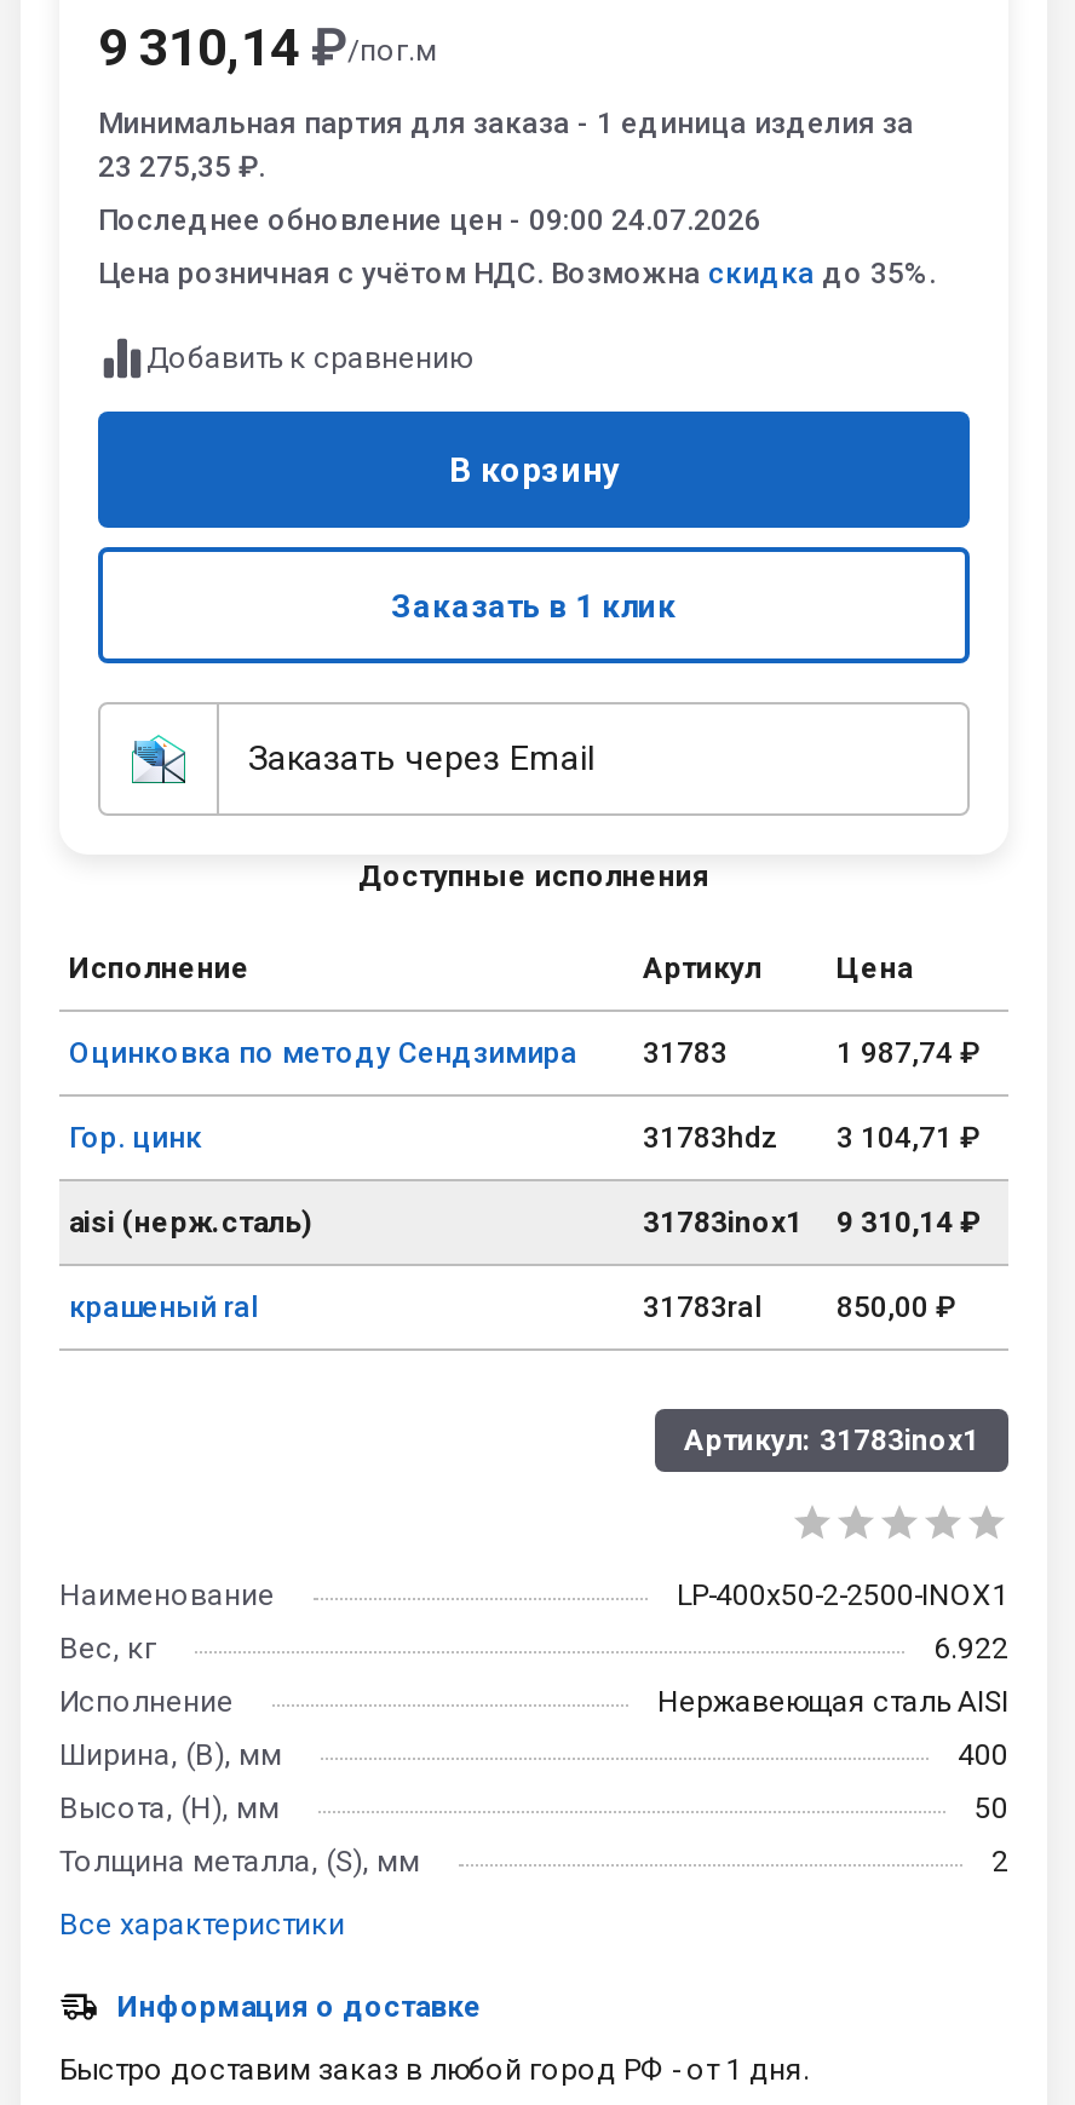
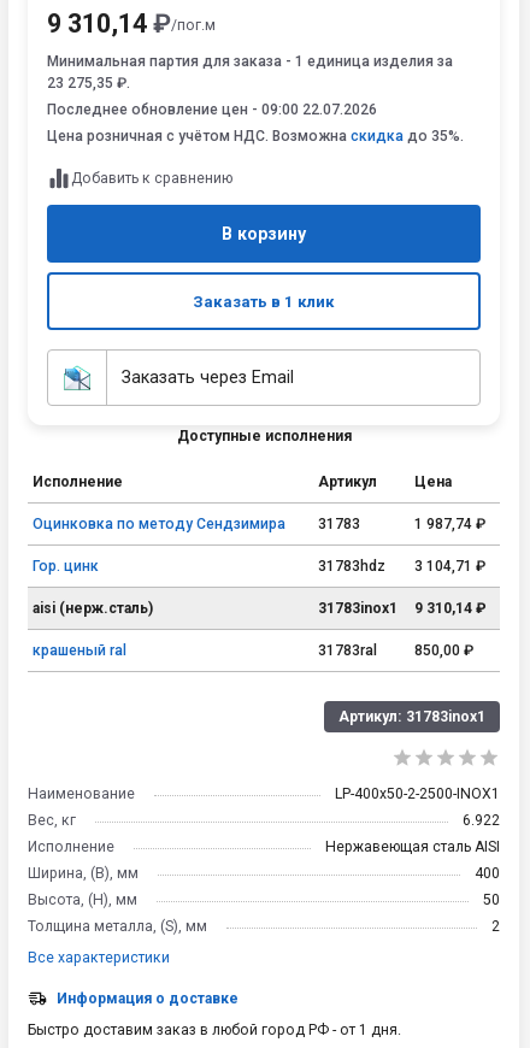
[98,203,761,237] Последнее обновление цен - 09:00 24.07.2026 -> [47,101,377,118] Последнее обновление цен - 09:00 22.07.2026

